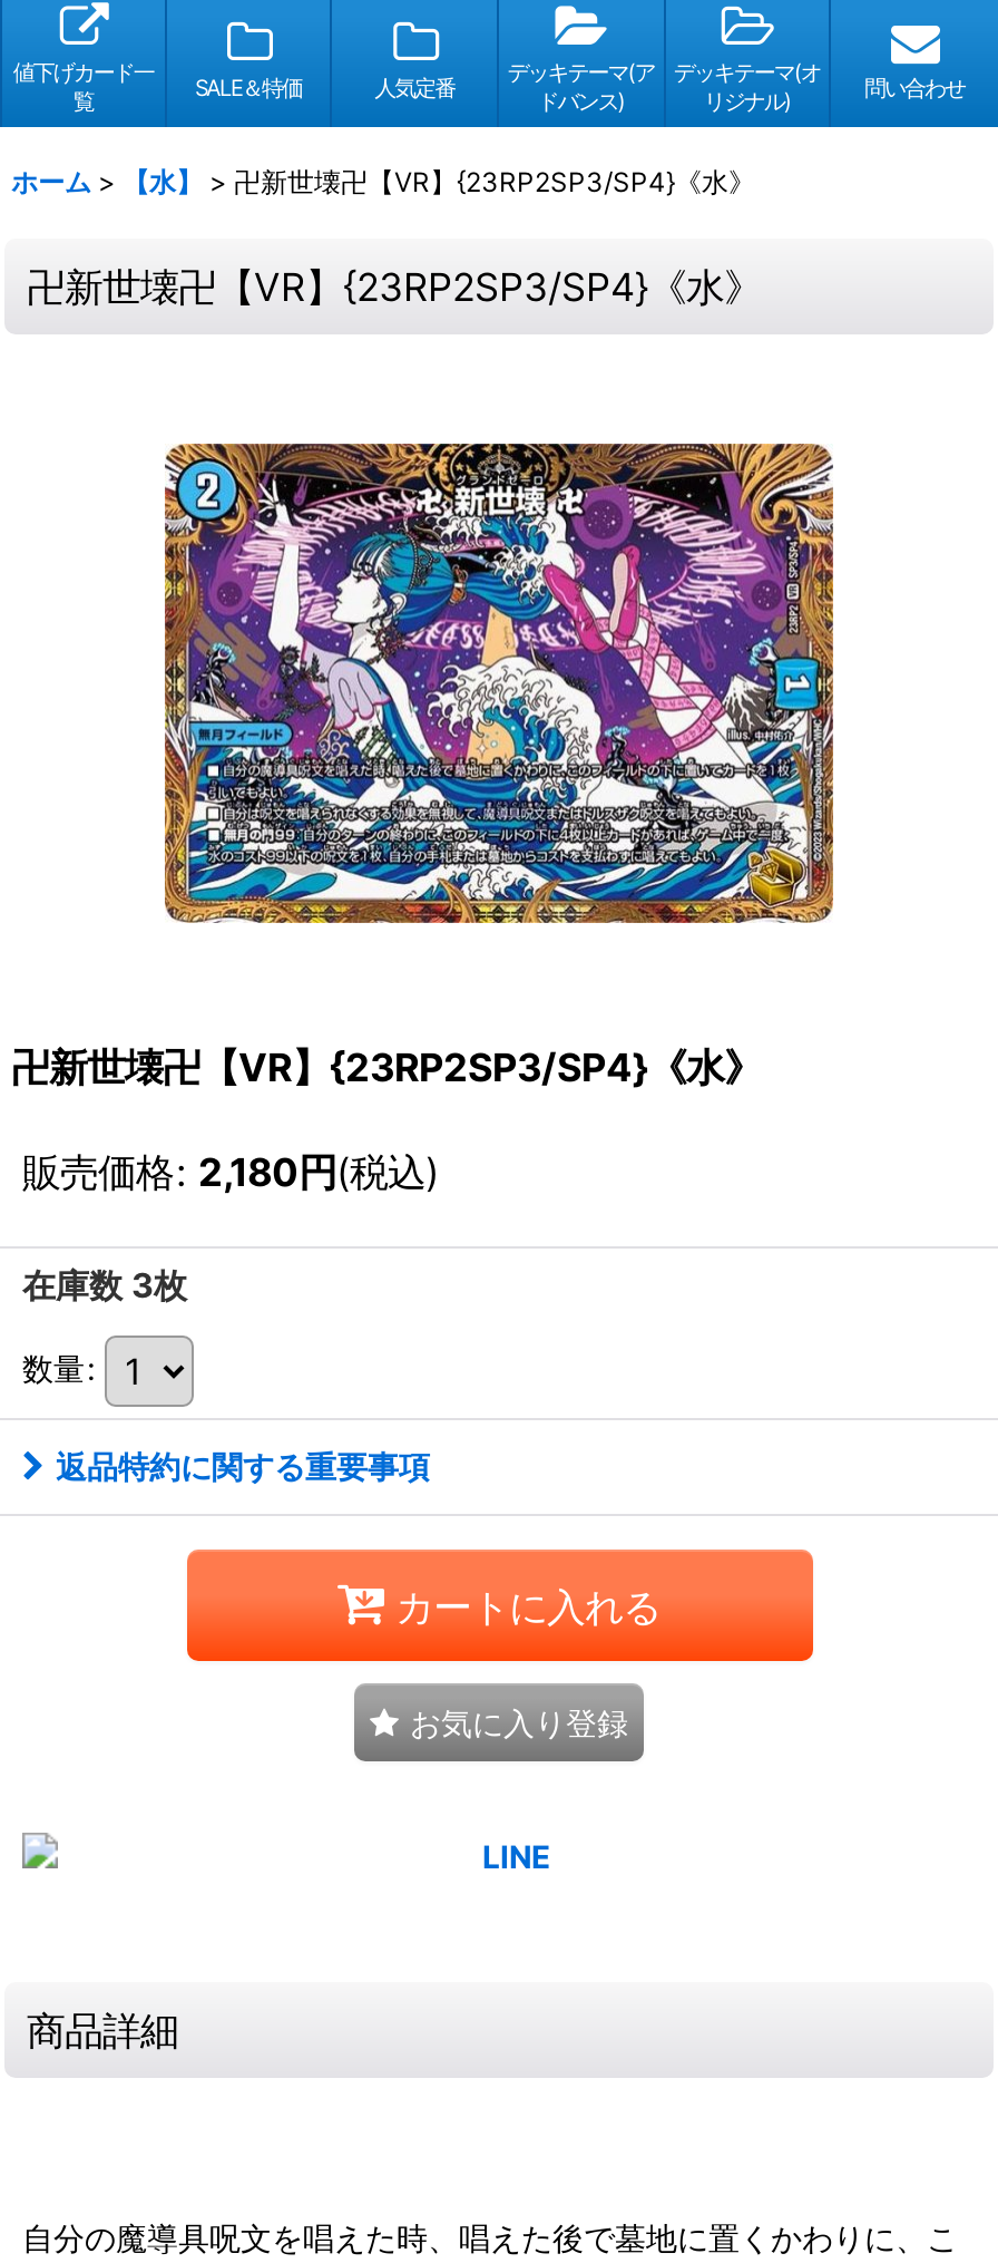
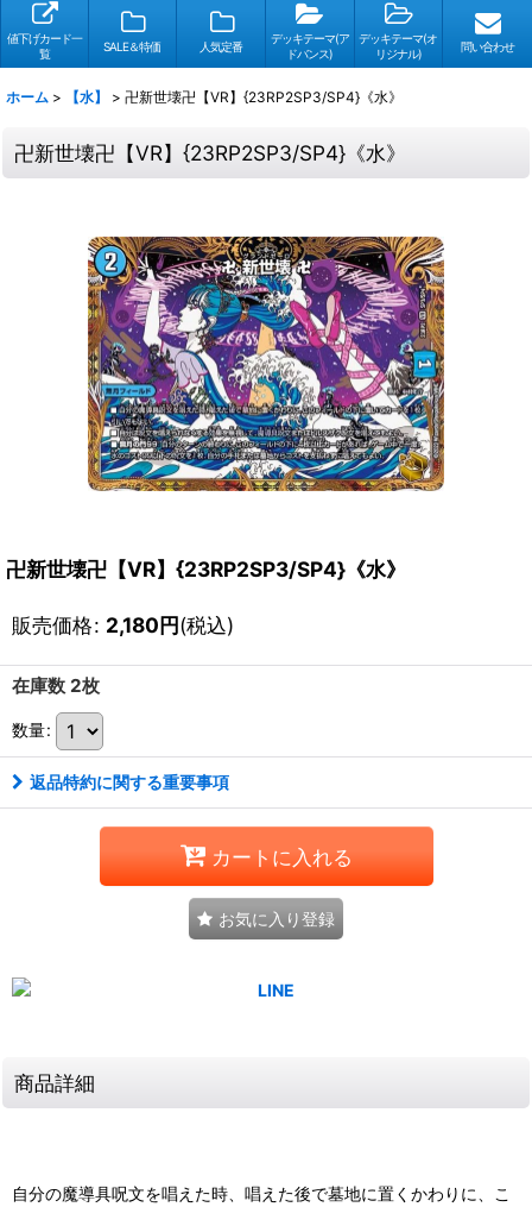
[22,1265,187,1308] 在庫数 3枚 -> [12,675,100,697] 在庫数 2枚

